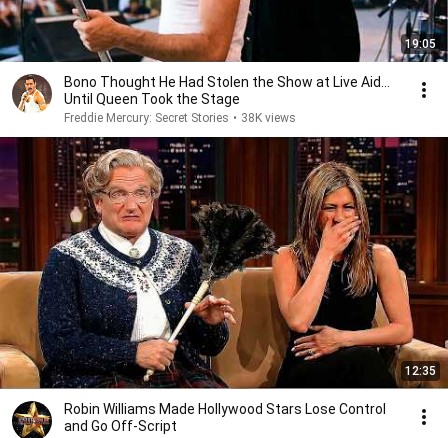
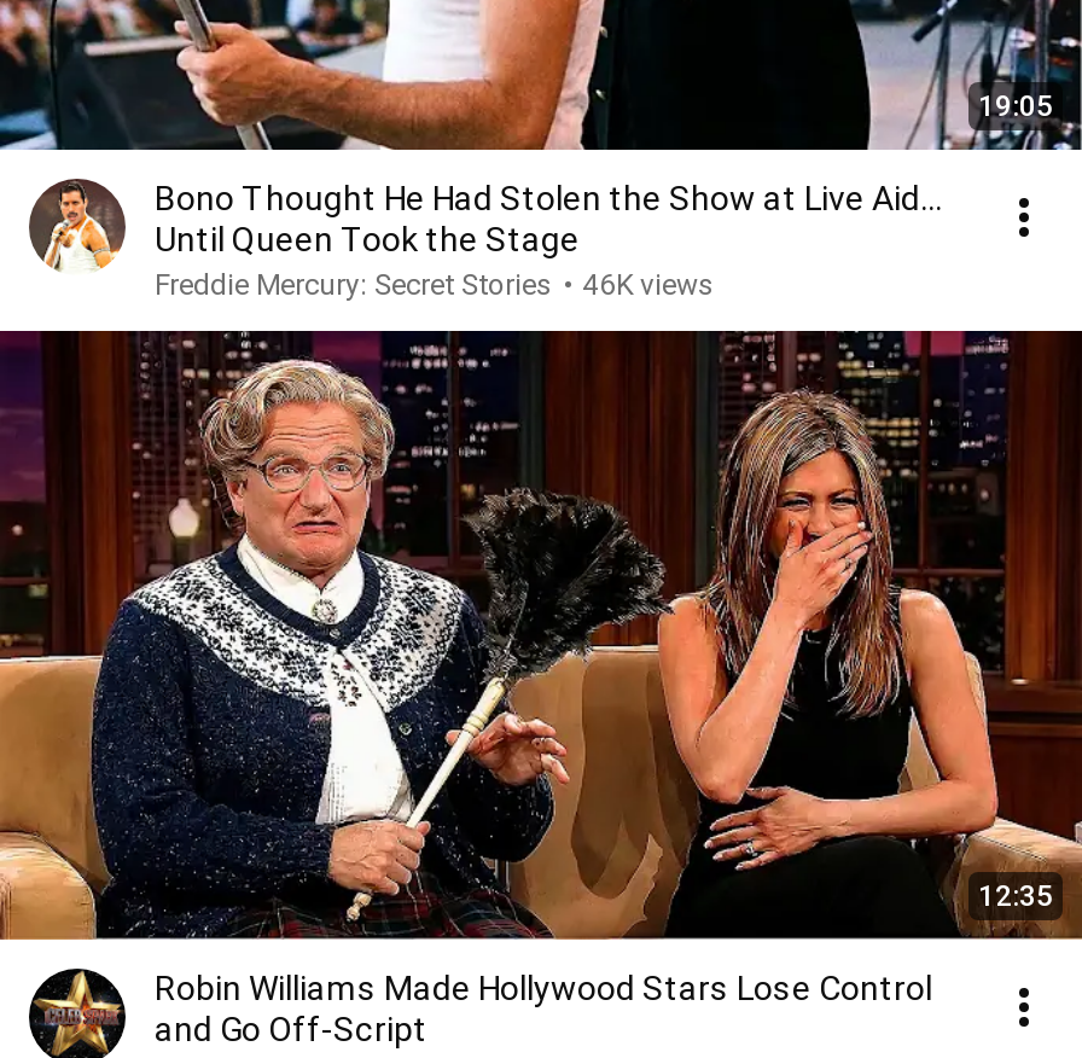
[64,111,296,125] Freddie Mercury: Secret Stories • 38K views -> [155,268,715,302] Freddie Mercury: Secret Stories • 46K views

